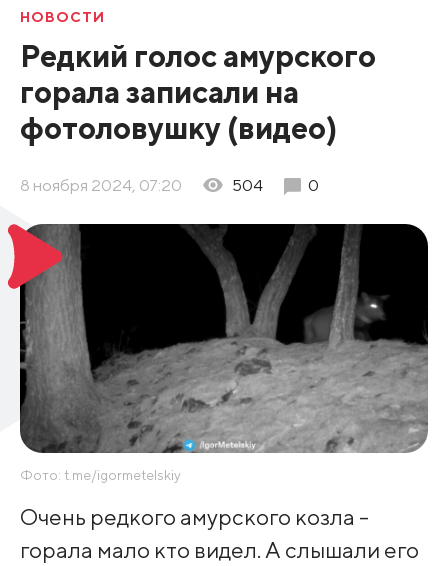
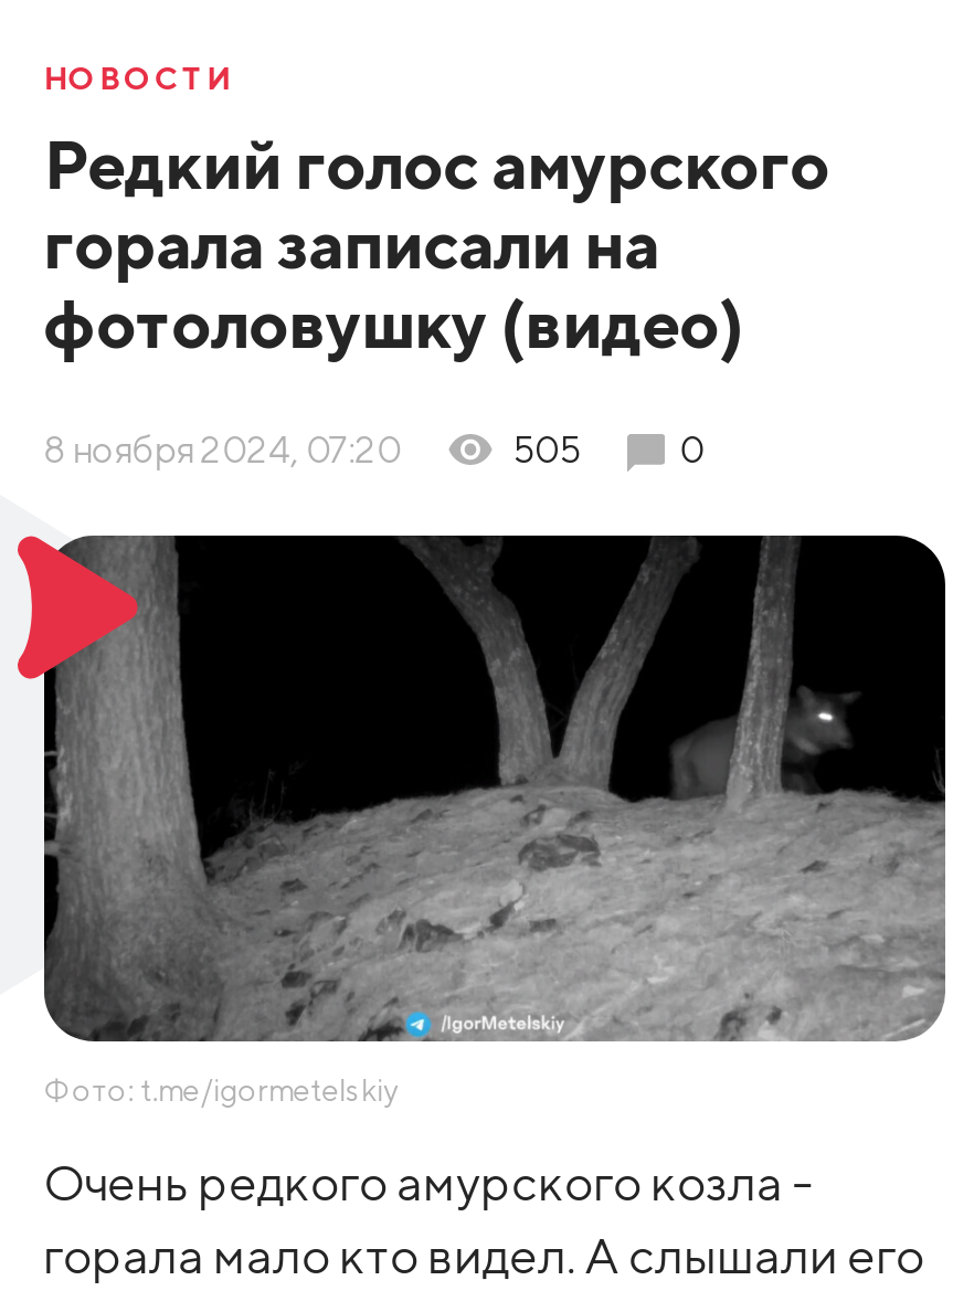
[232,175,263,195] 504 -> [512,428,581,472] 505

